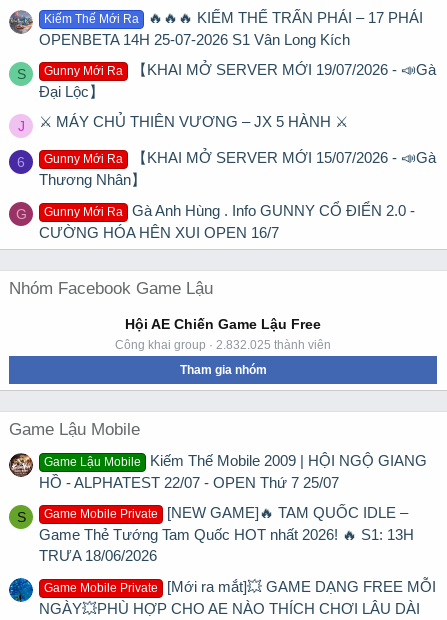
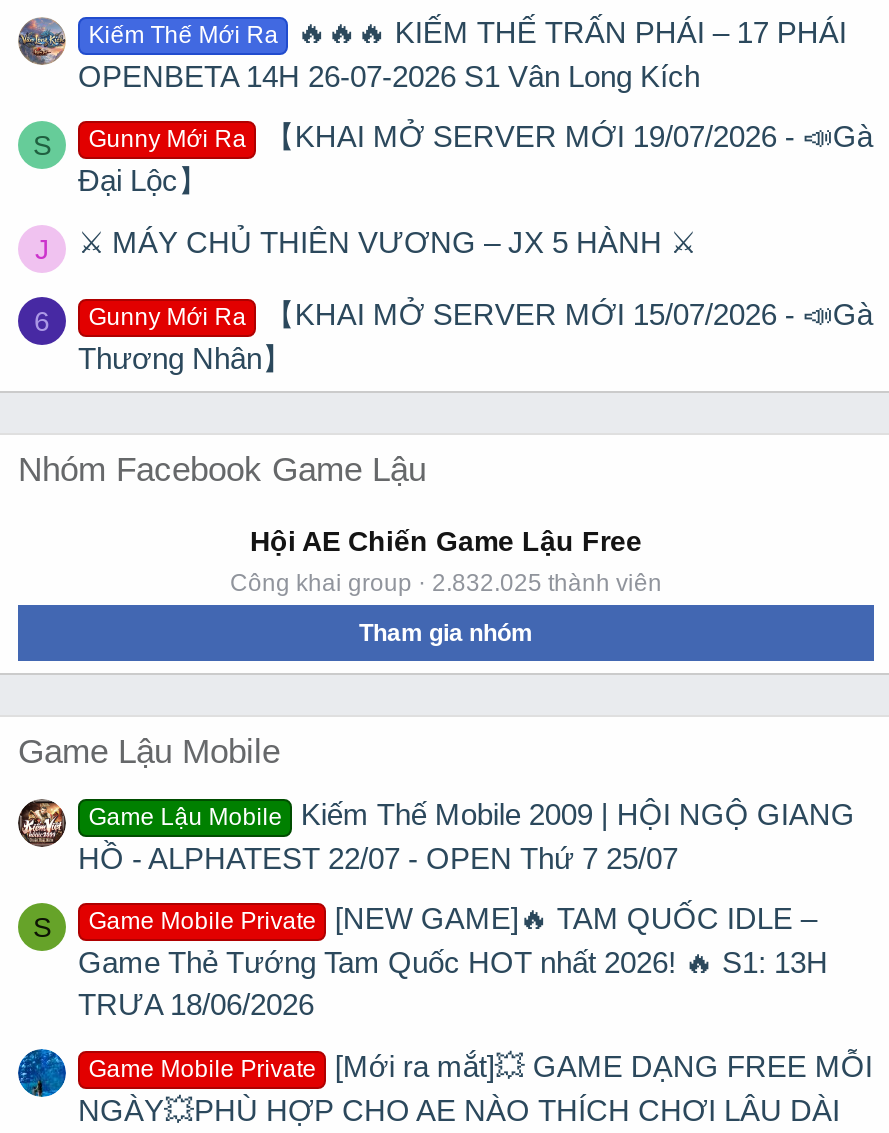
[39,31,350,48] OPENBETA 14H 25-07-2026 S1 Vân Long Kích -> [78,60,700,94] OPENBETA 14H 26-07-2026 S1 Vân Long Kích
[15,202,415,241] G | Gunny Mới Ra | Gà Anh Hùng . Info GUNNY CỔ ĐIỂN 2.0 - | CƯỜNG HÓA HÊN XUI OPEN 16/7 -> none

